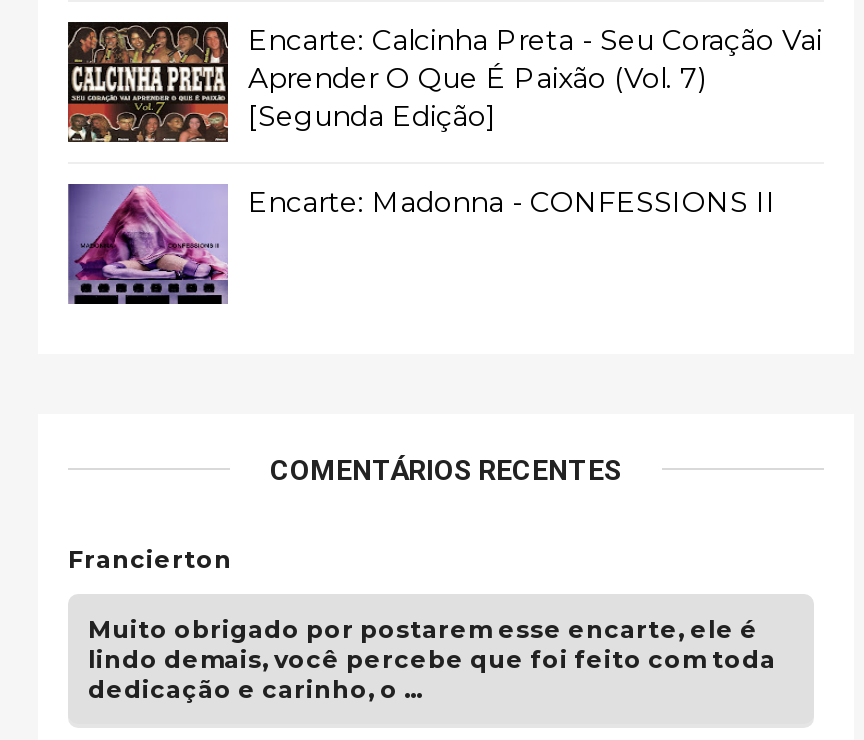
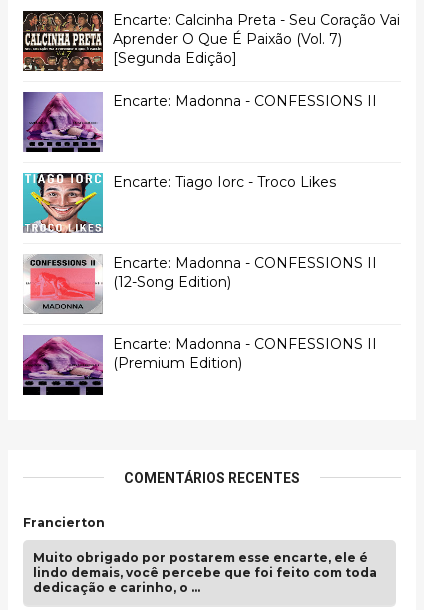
none -> [22,172,336,234] [image] | Encarte: Tiago Iorc - Troco Likes
none -> [22,335,103,396] [image]
none -> [23,253,377,371] [image] | Encarte: Madonna - CONFESSIONS II | (12-Song Edition) | Encarte: Madonna - CONFESSIONS II | (Premium Edition)

